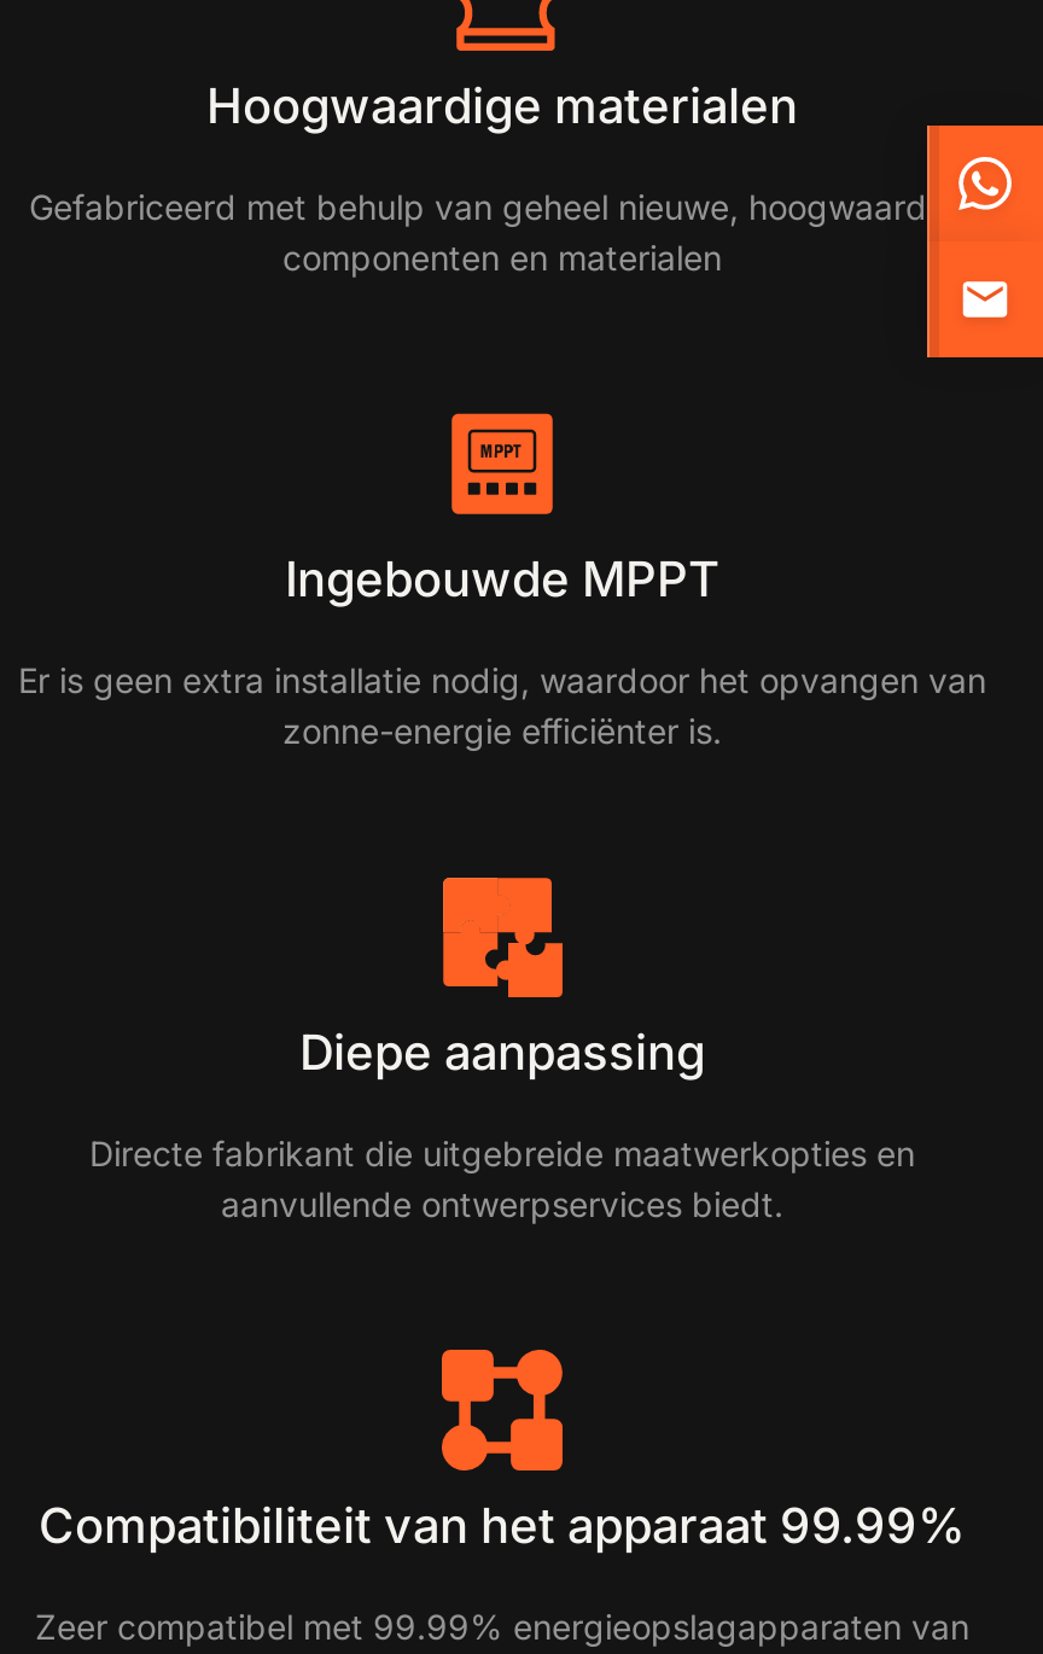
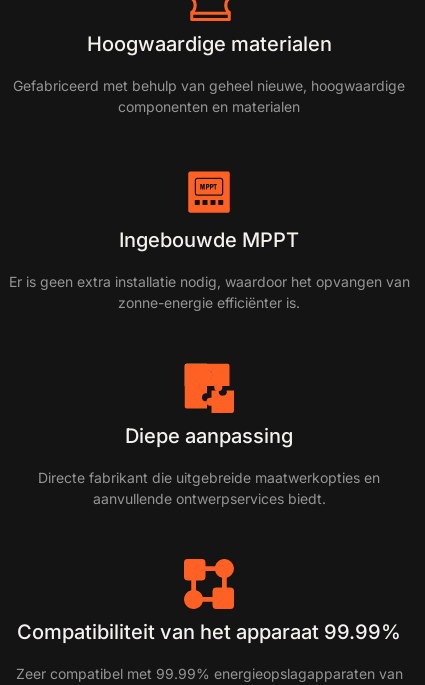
[925,123,1036,360] [image] -> none

